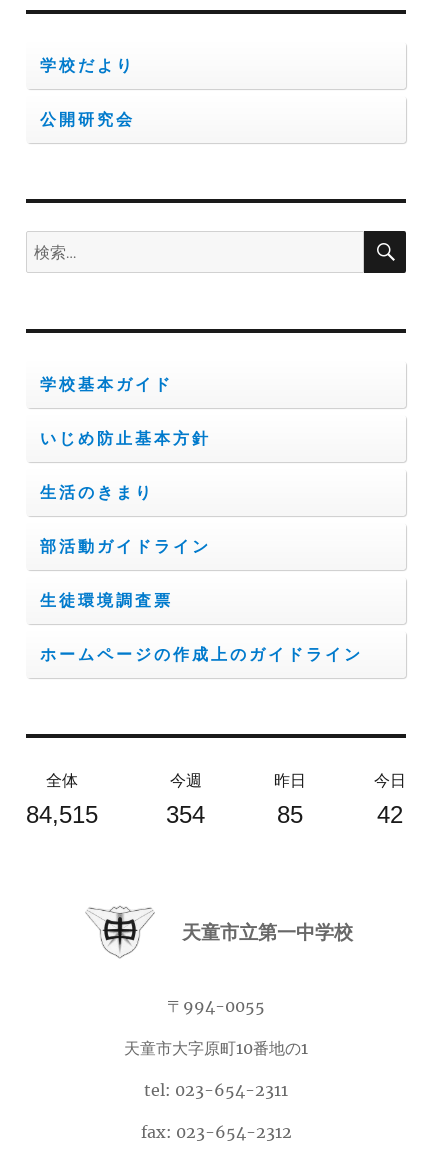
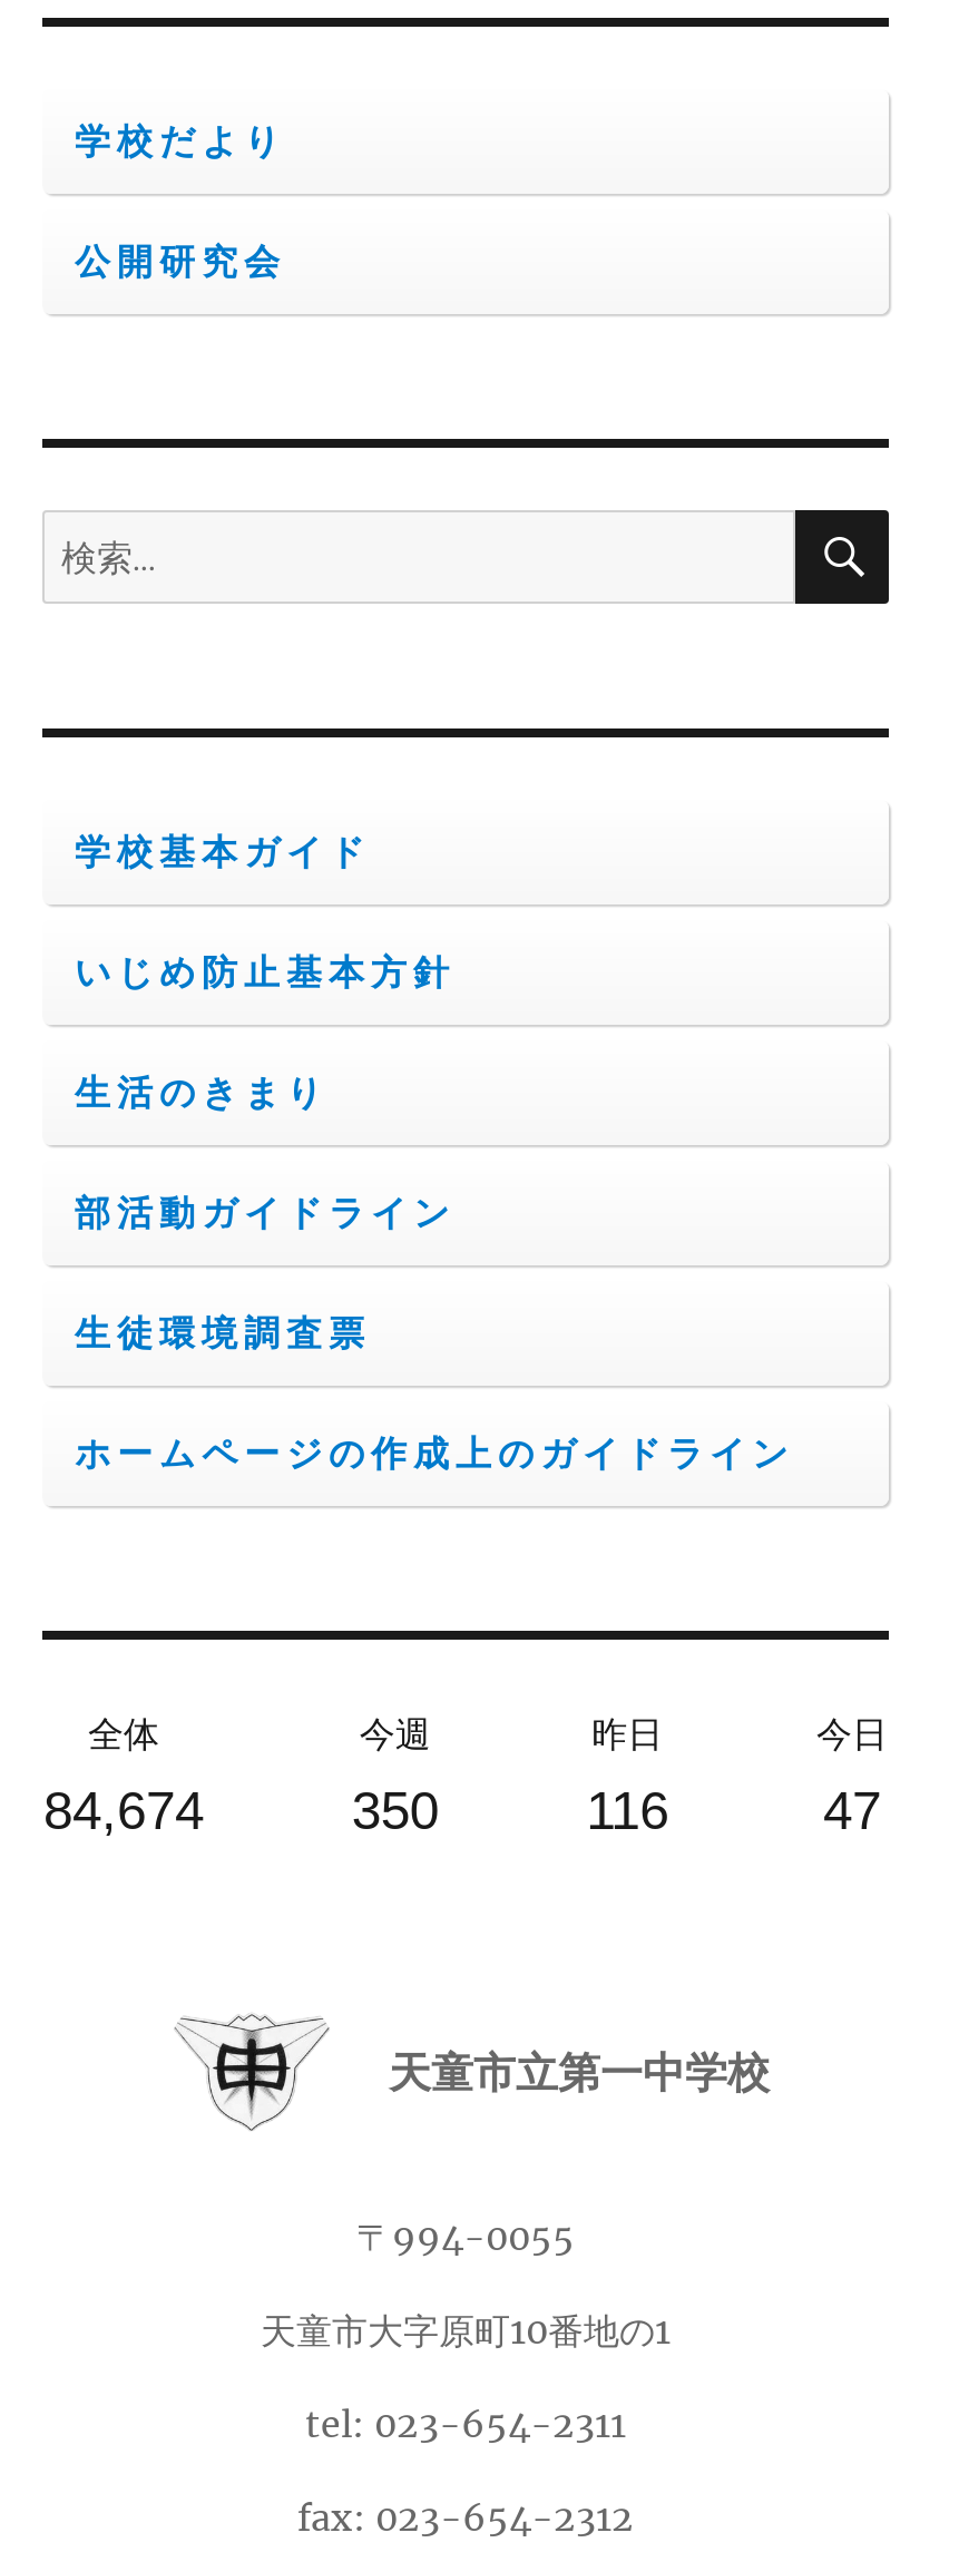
[26,800,98,827] 84,515 -> [43,1779,204,1839] 84,674
[166,800,205,827] 354 -> [352,1779,438,1839] 350
[276,800,302,827] 85 -> [586,1779,669,1839] 116
[376,800,402,827] 42 -> [823,1779,881,1839] 47

